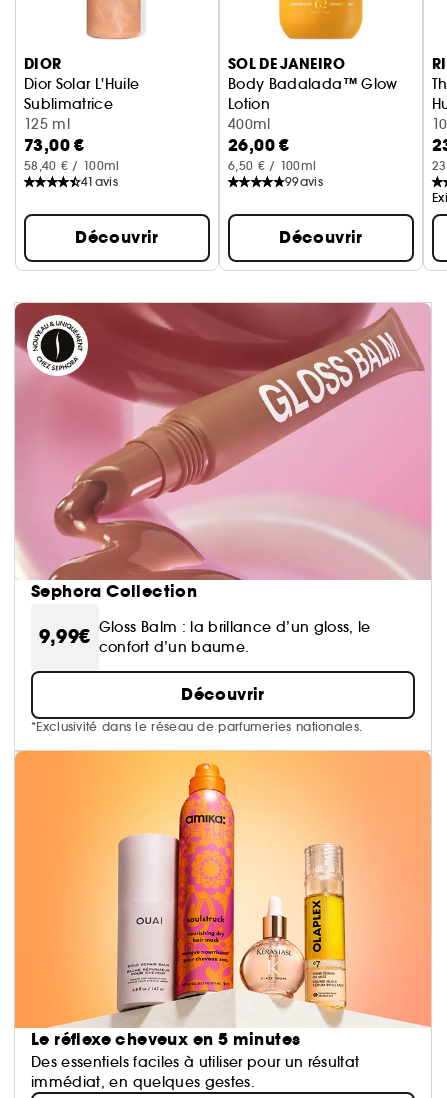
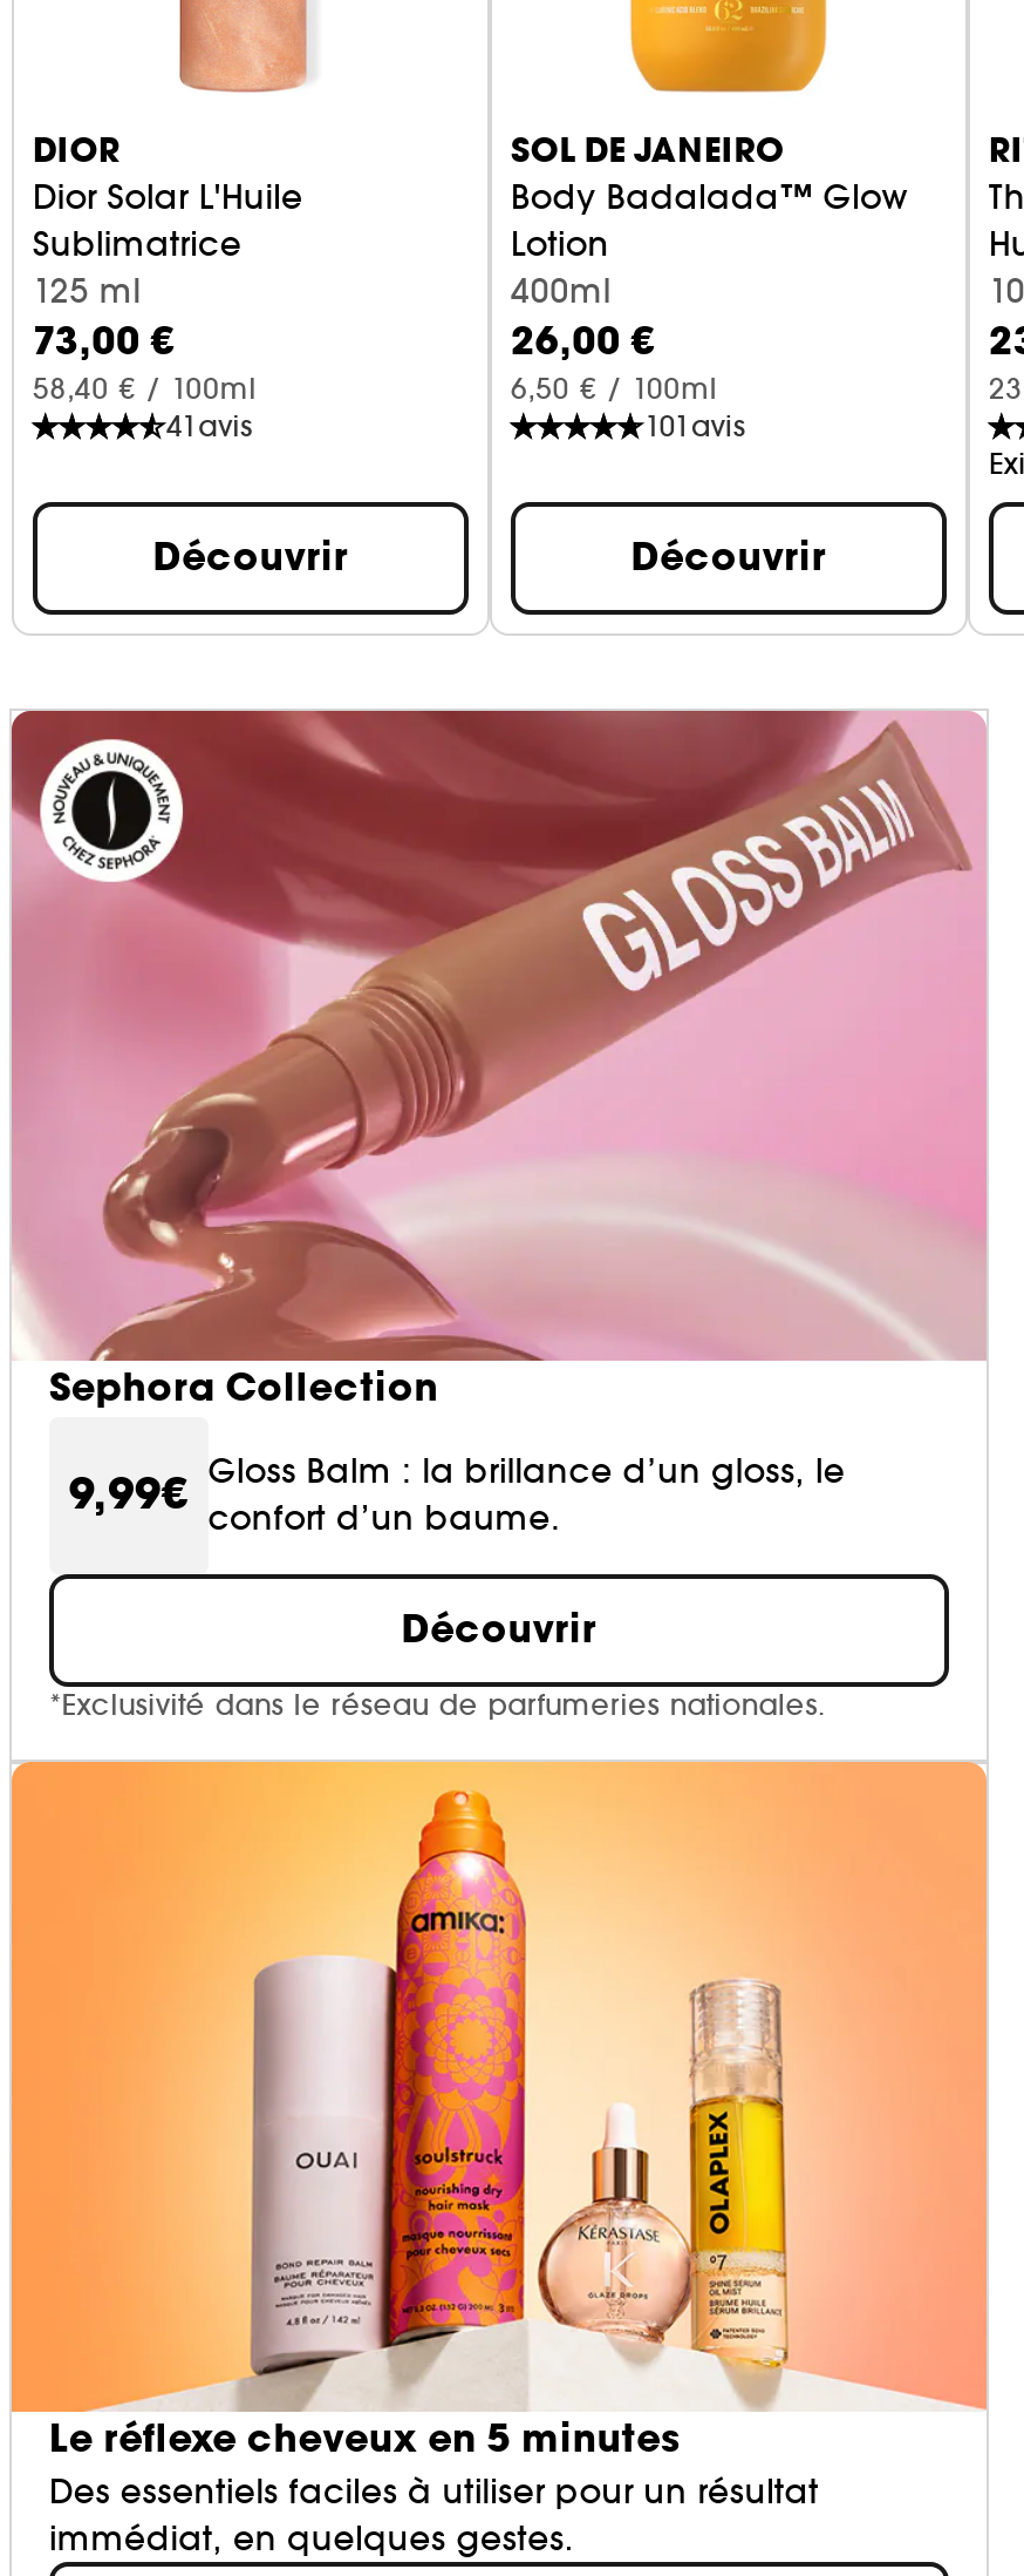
[285,174,323,189] 99 avis -> [644,407,745,442] 101 avis

